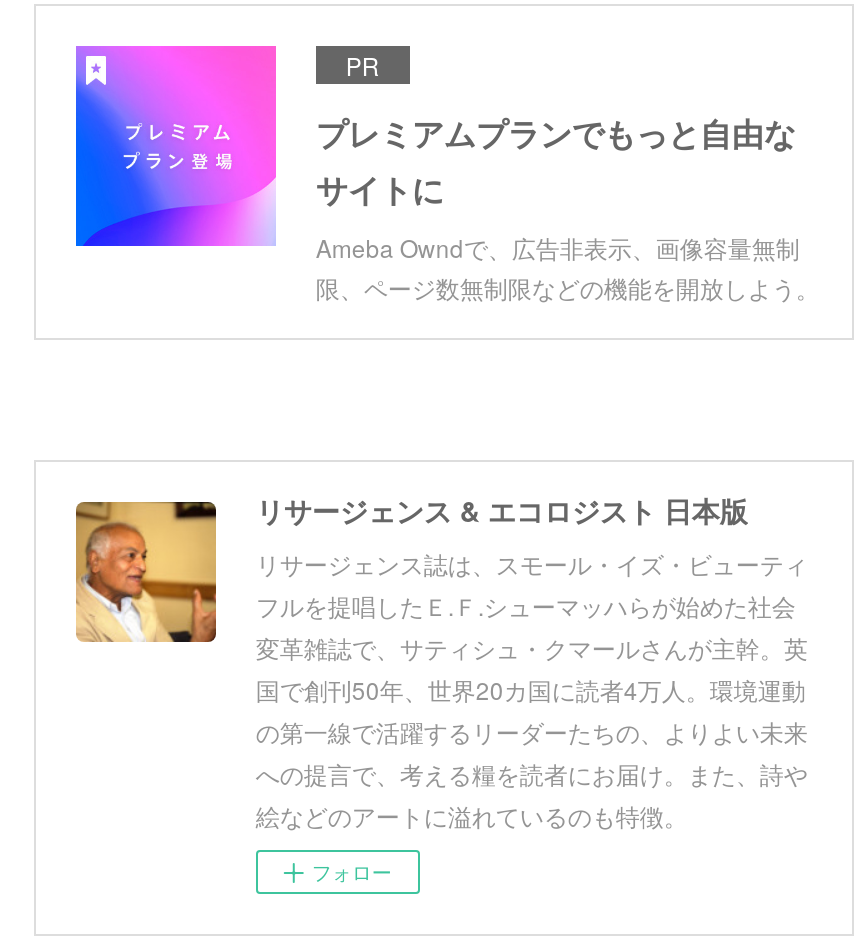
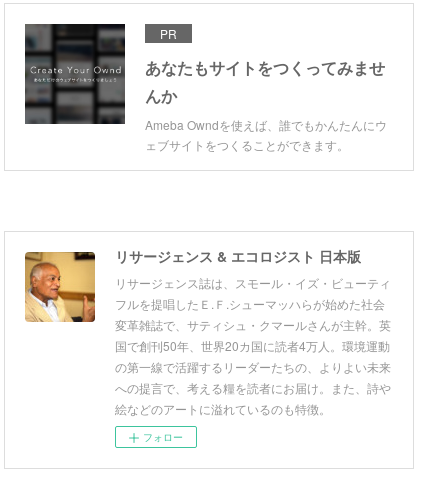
[74,44,820,304] [image] | プレミアムプランでもっと自由な | サイトに | Ameba Owndで、広告非表示、画像容量無制 | 限、ページ数無制限などの機能を開放しよう。 -> [24,23,387,153] [image] | あなたもサイトをつくってみませ | んか | Ameba Owndを使えば、誰でもかんたんにウ | ェブサイトをつくることができます。

